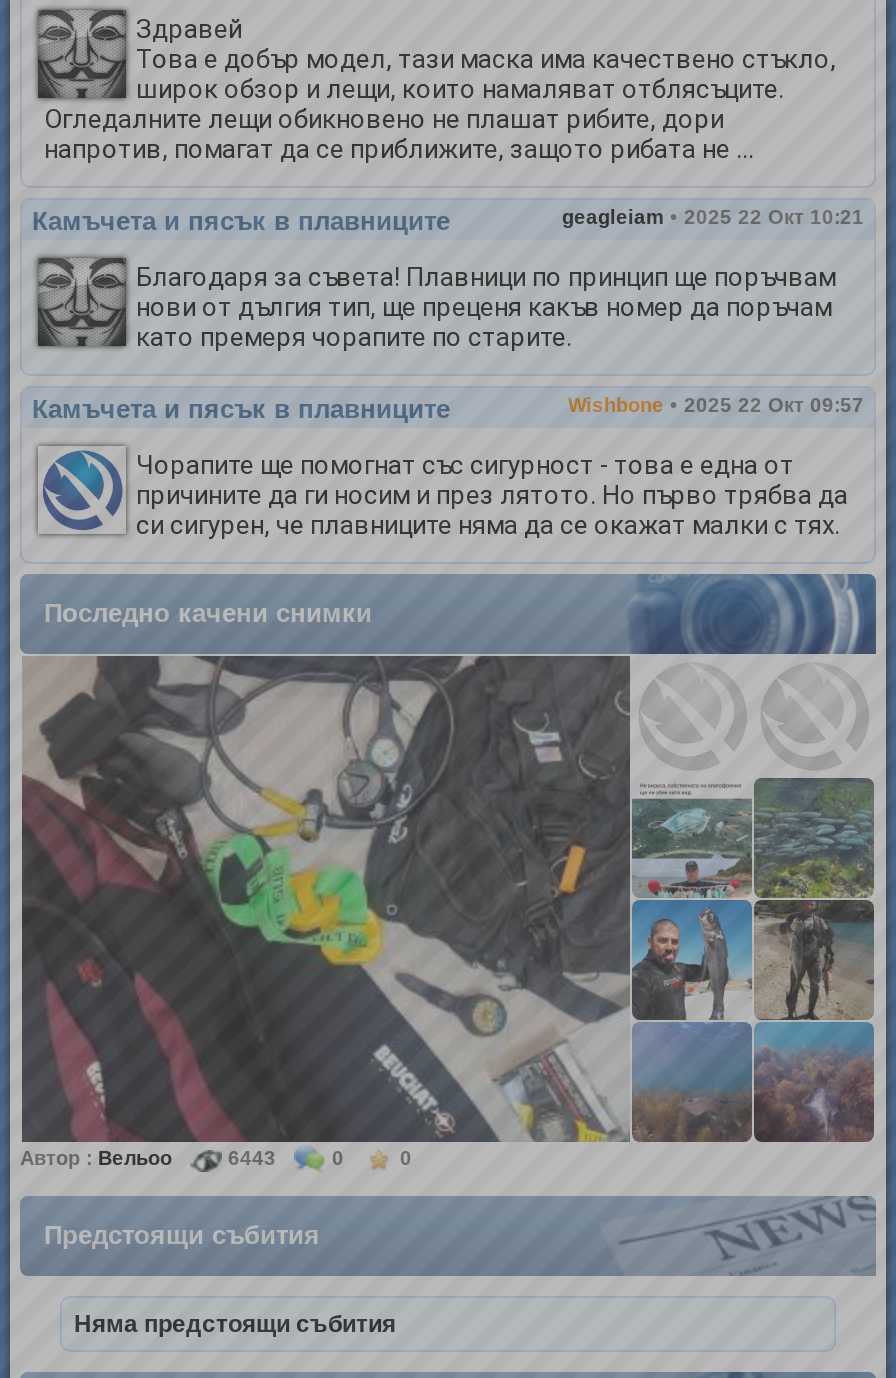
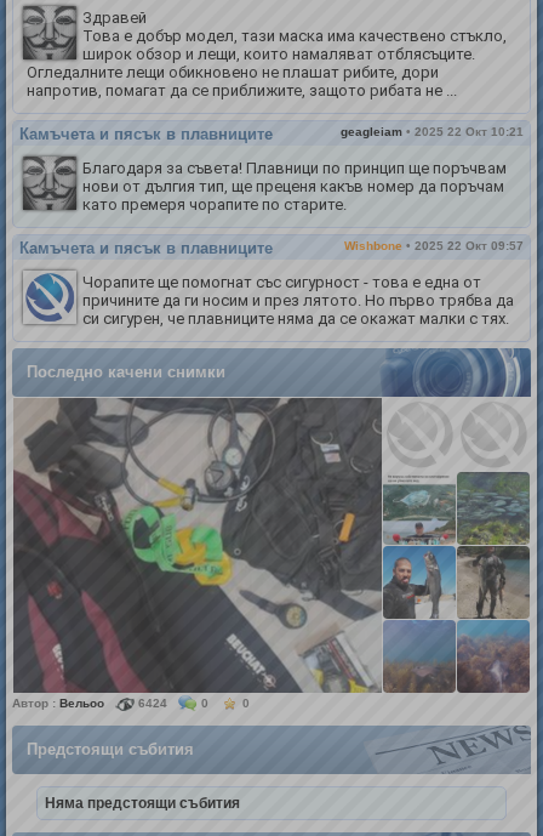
[222,1148,412,1170] 6443 0 0 -> [135,696,250,710] 6424 0 0

